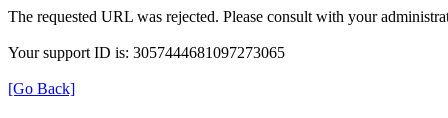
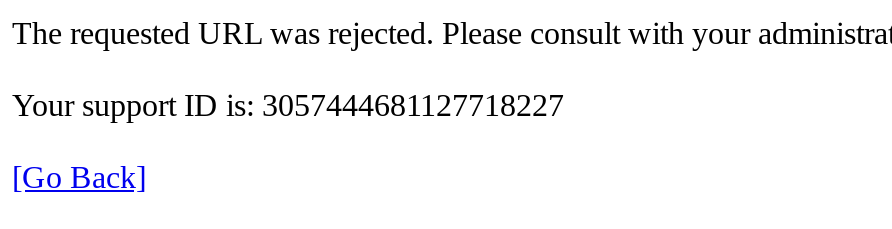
[8,44,285,61] Your support ID is: 3057444681097273065 -> [12,88,564,122] Your support ID is: 3057444681127718227

